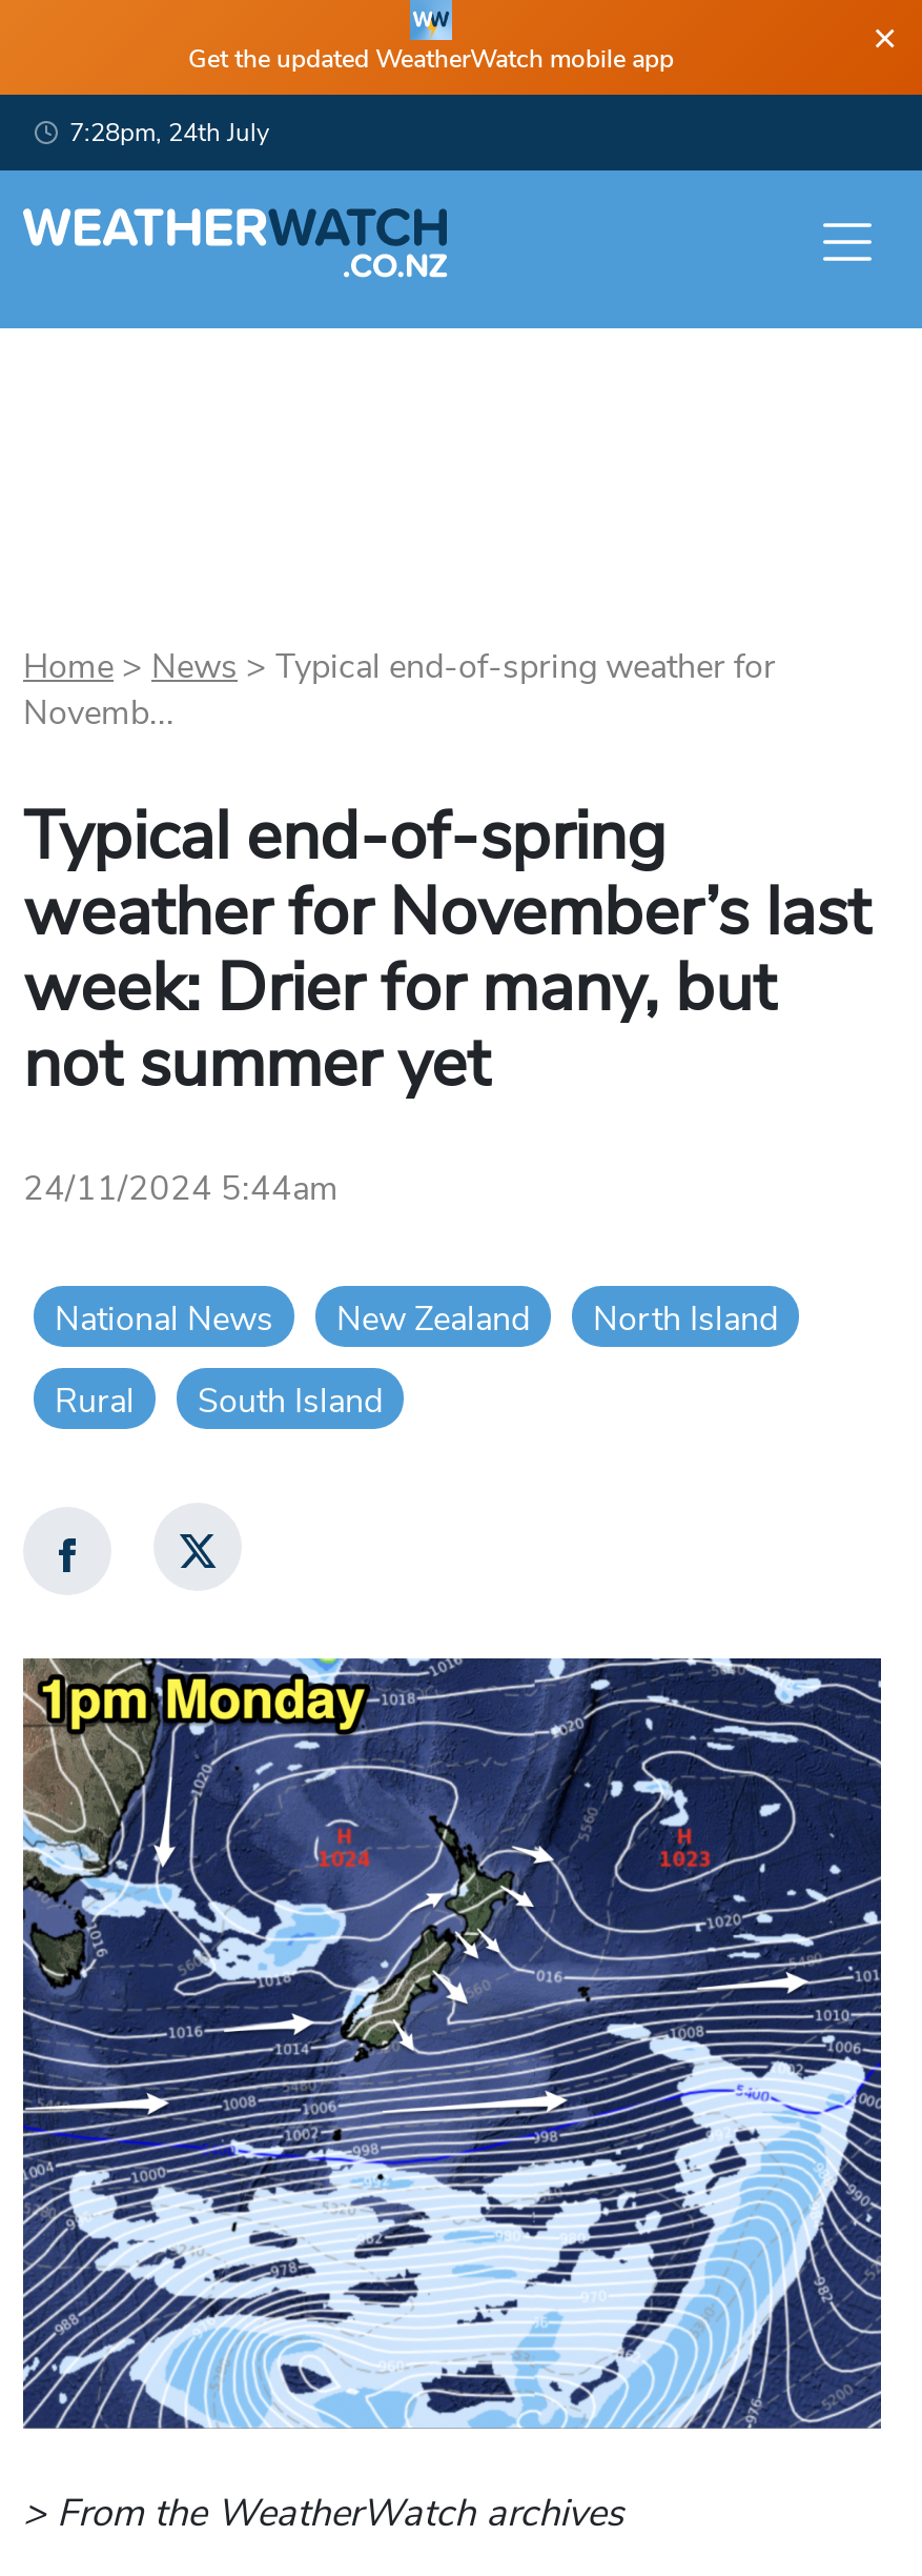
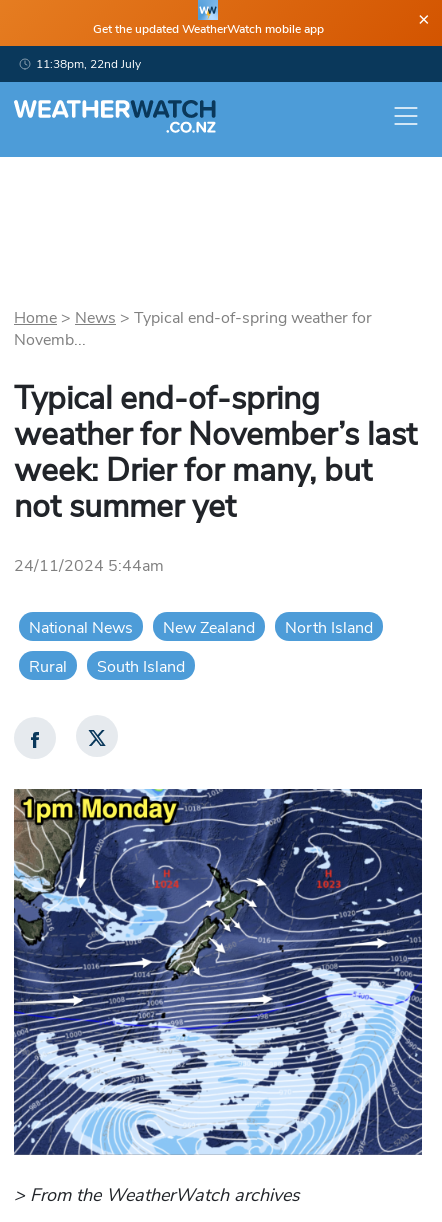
[69,116,269,149] 7:28pm, 24th July -> [36,56,141,72] 11:38pm, 22nd July

